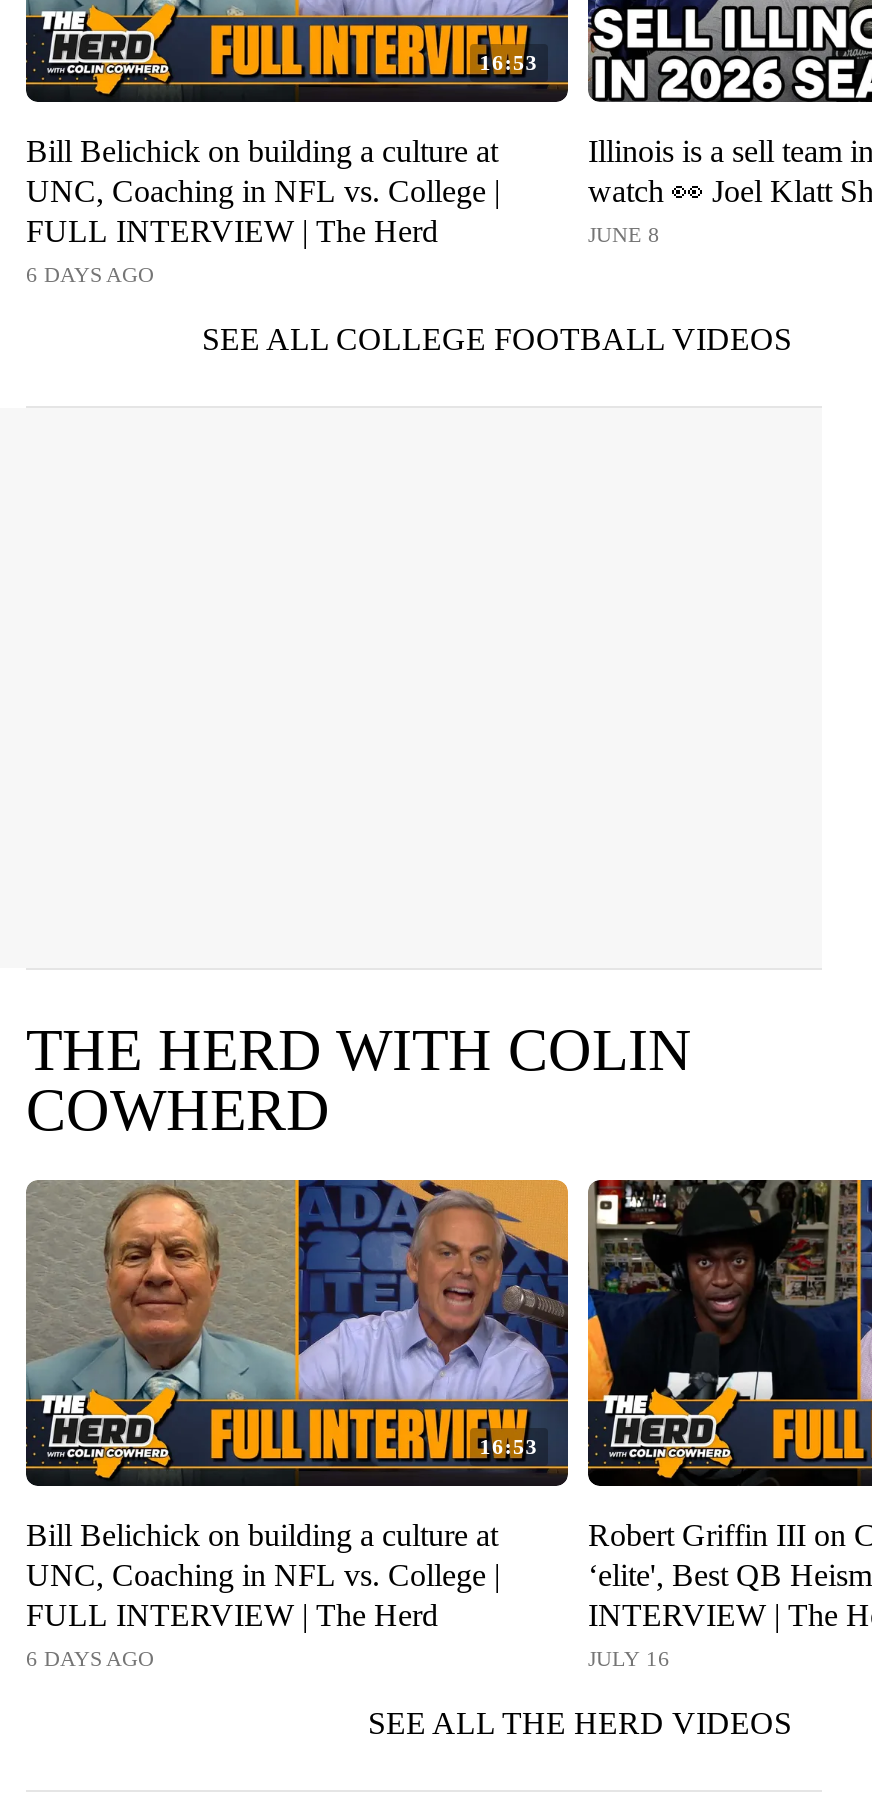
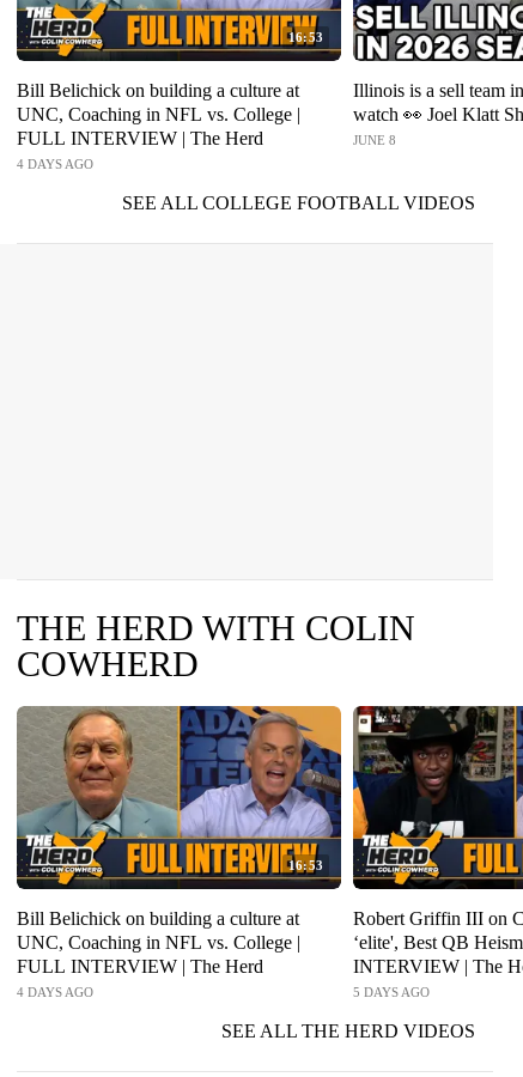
[26,262,154,286] 6 DAYS AGO -> [17,157,93,171] 4 DAYS AGO
[26,1646,154,1670] 6 DAYS AGO -> [17,985,93,999] 4 DAYS AGO
[588,1646,670,1670] JULY 16 -> [353,985,430,999] 5 DAYS AGO

